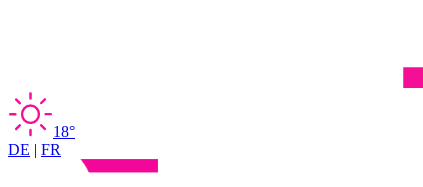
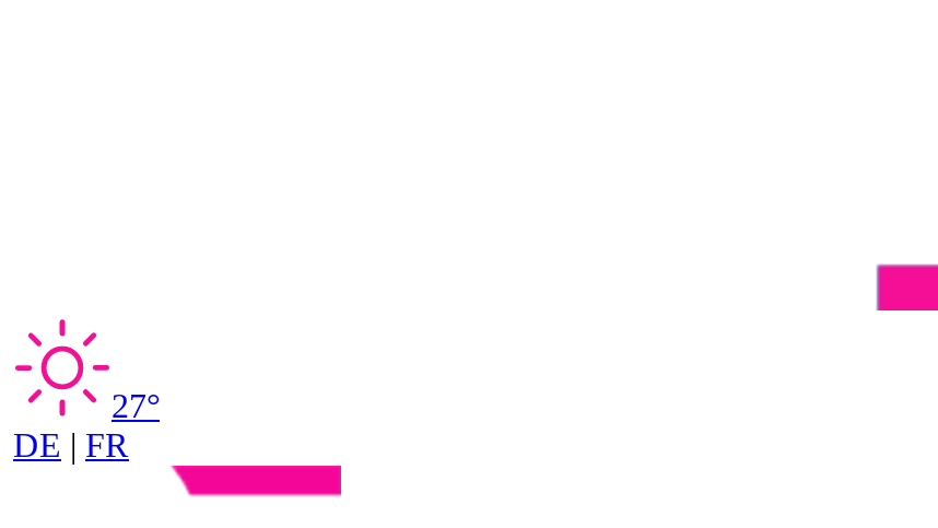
[53,123,75,140] 18° -> [112,387,160,424] 27°

